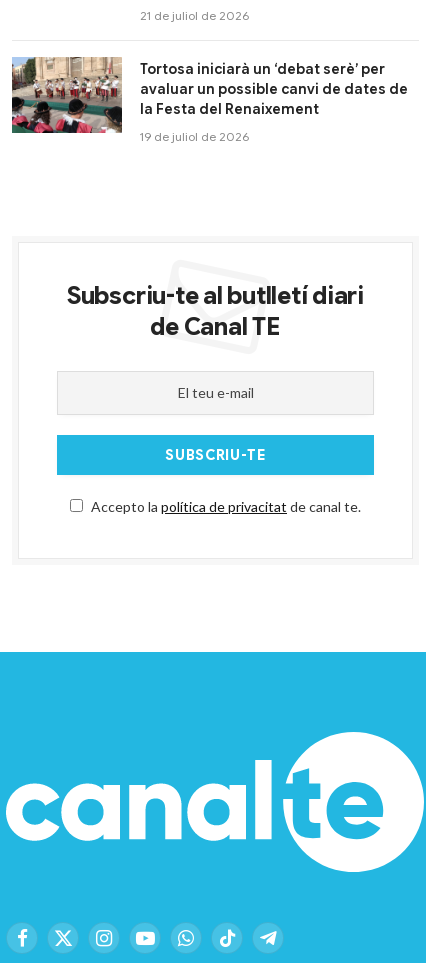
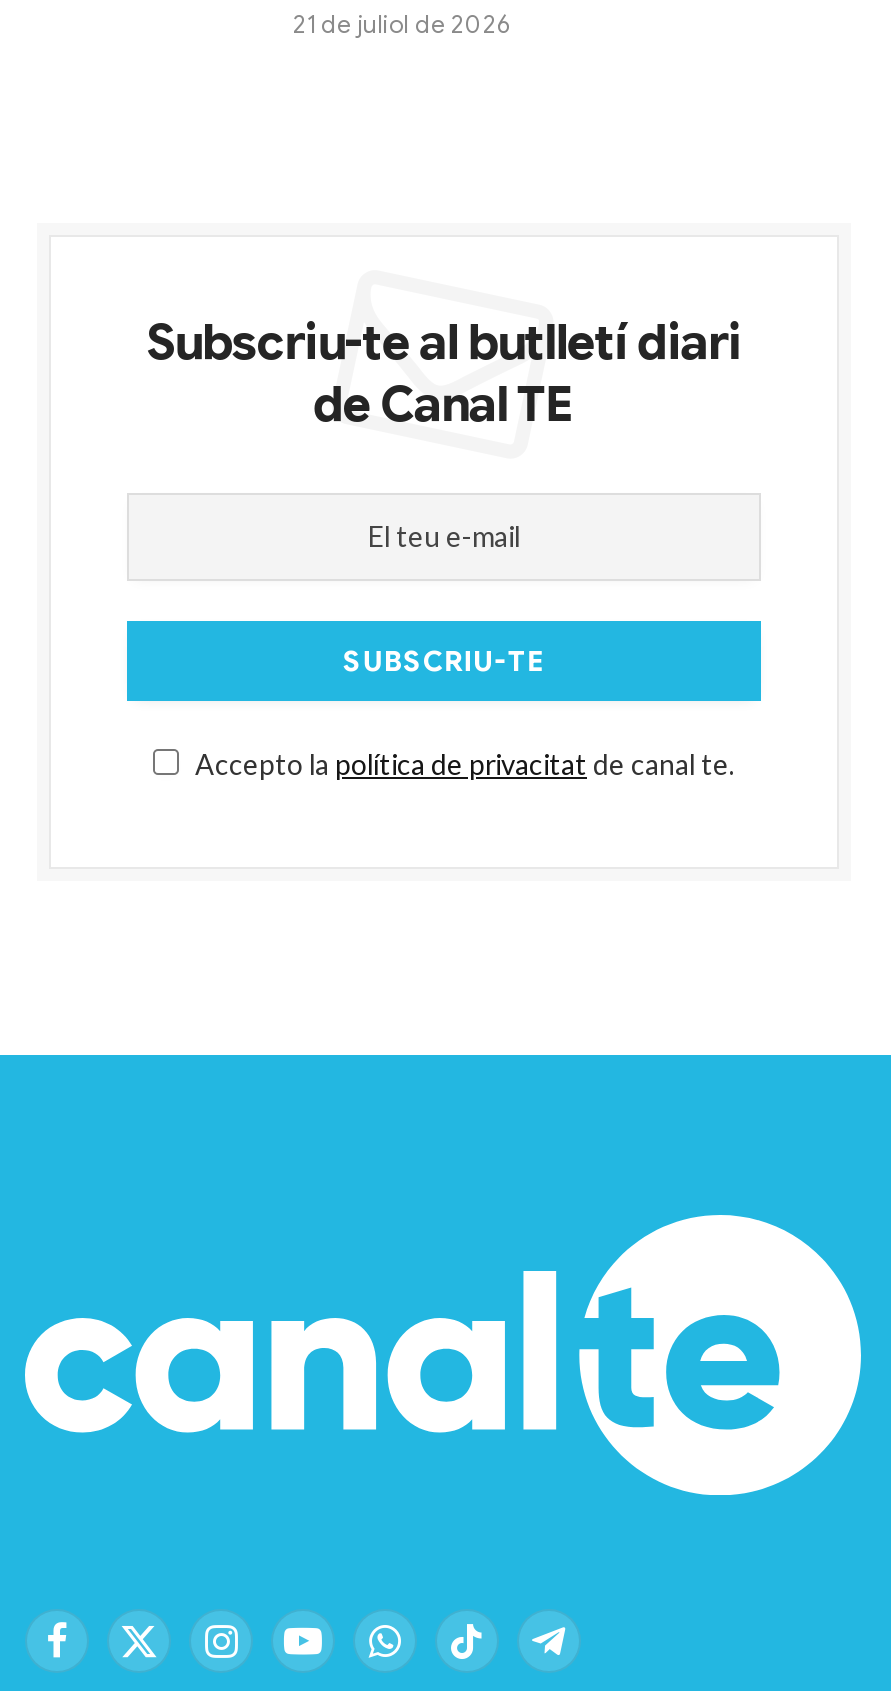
[11,56,408,144] [image] | Tortosa iniciarà un ‘debat serè’ per | avaluar un possible canvi de dates de | la Festa del Renaixement | 19 de juliol de 2026 -> none

